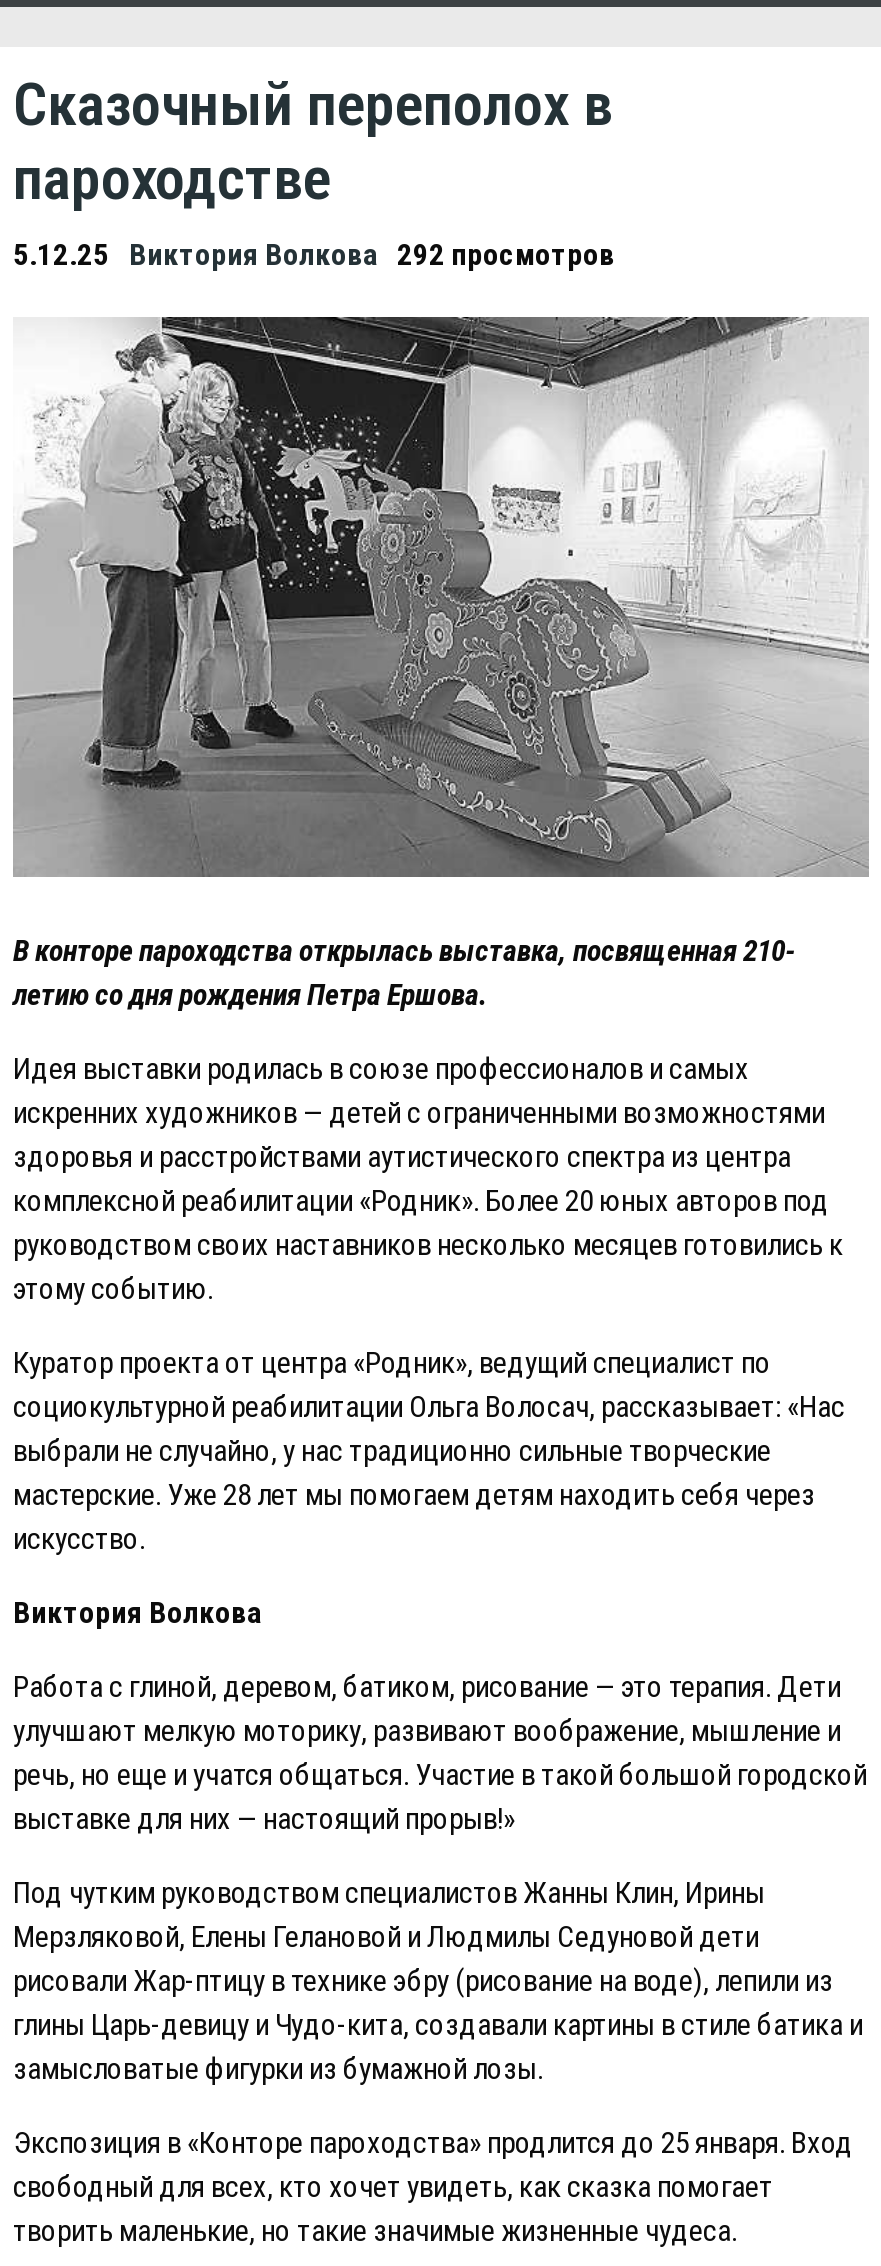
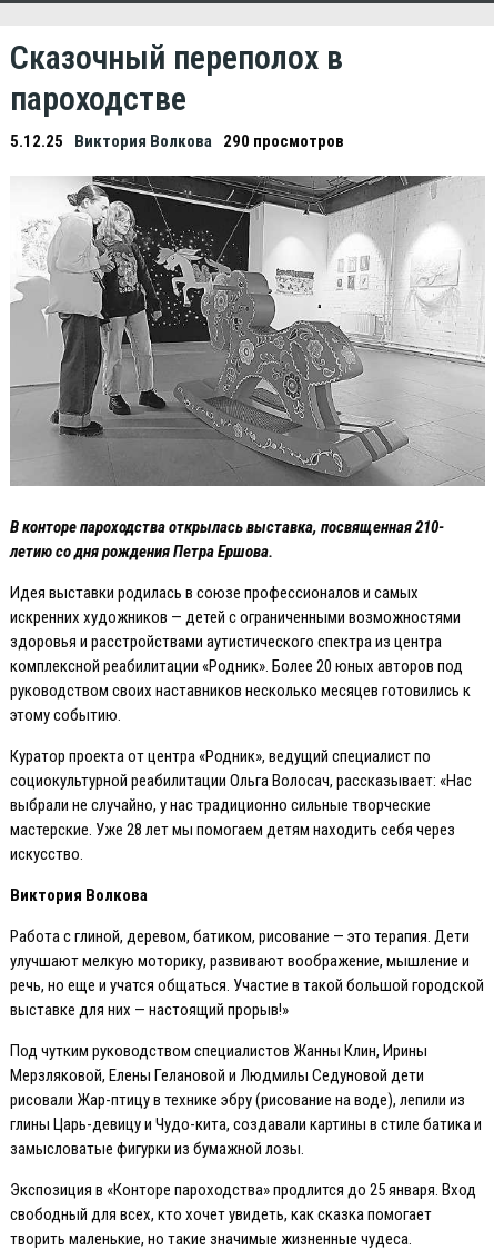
[13,238,615,274] 5.12.25 Виктория Волкова 292 просмотров -> [10,131,344,151] 5.12.25 Виктория Волкова 290 просмотров

